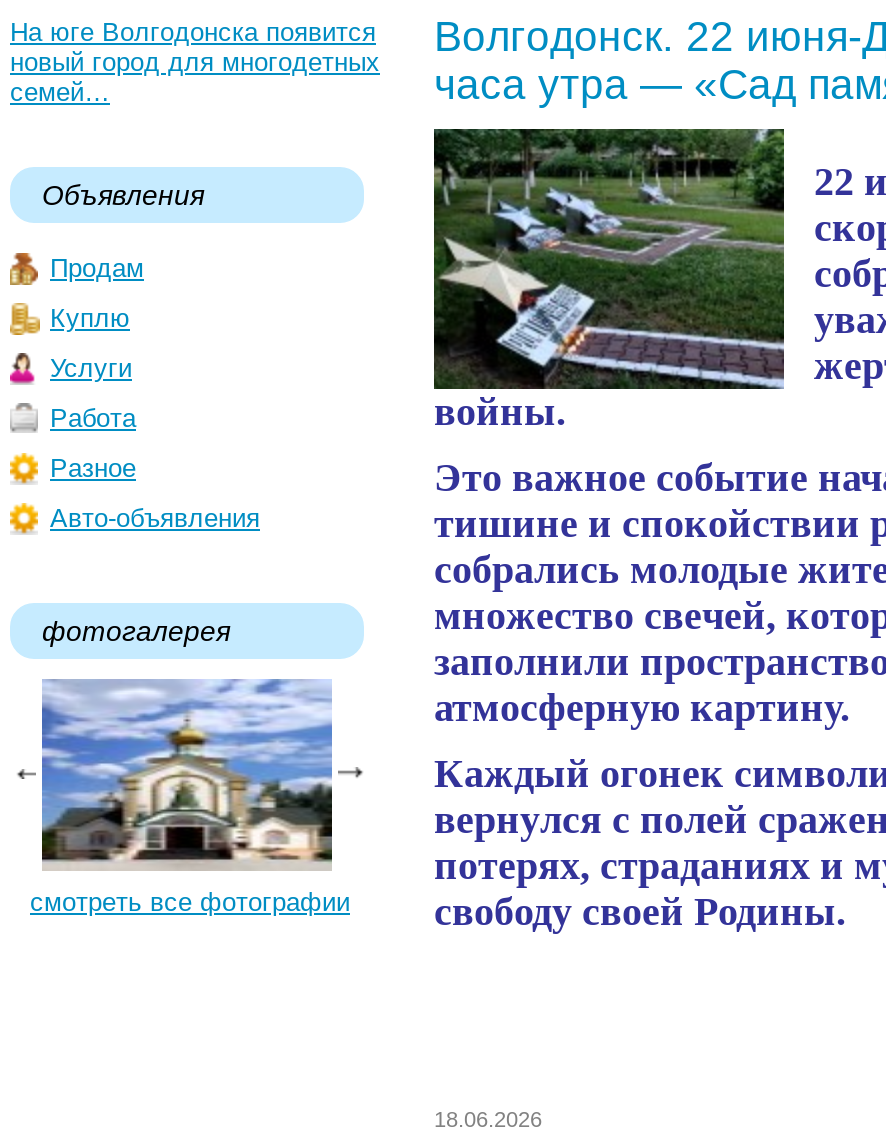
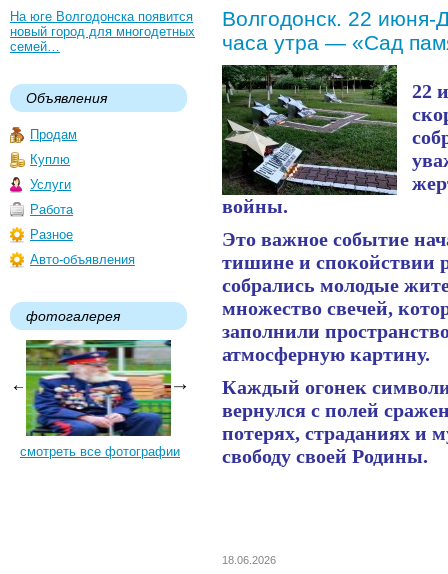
[40,679,334,871] [image] -> [25,339,172,437] [image]

